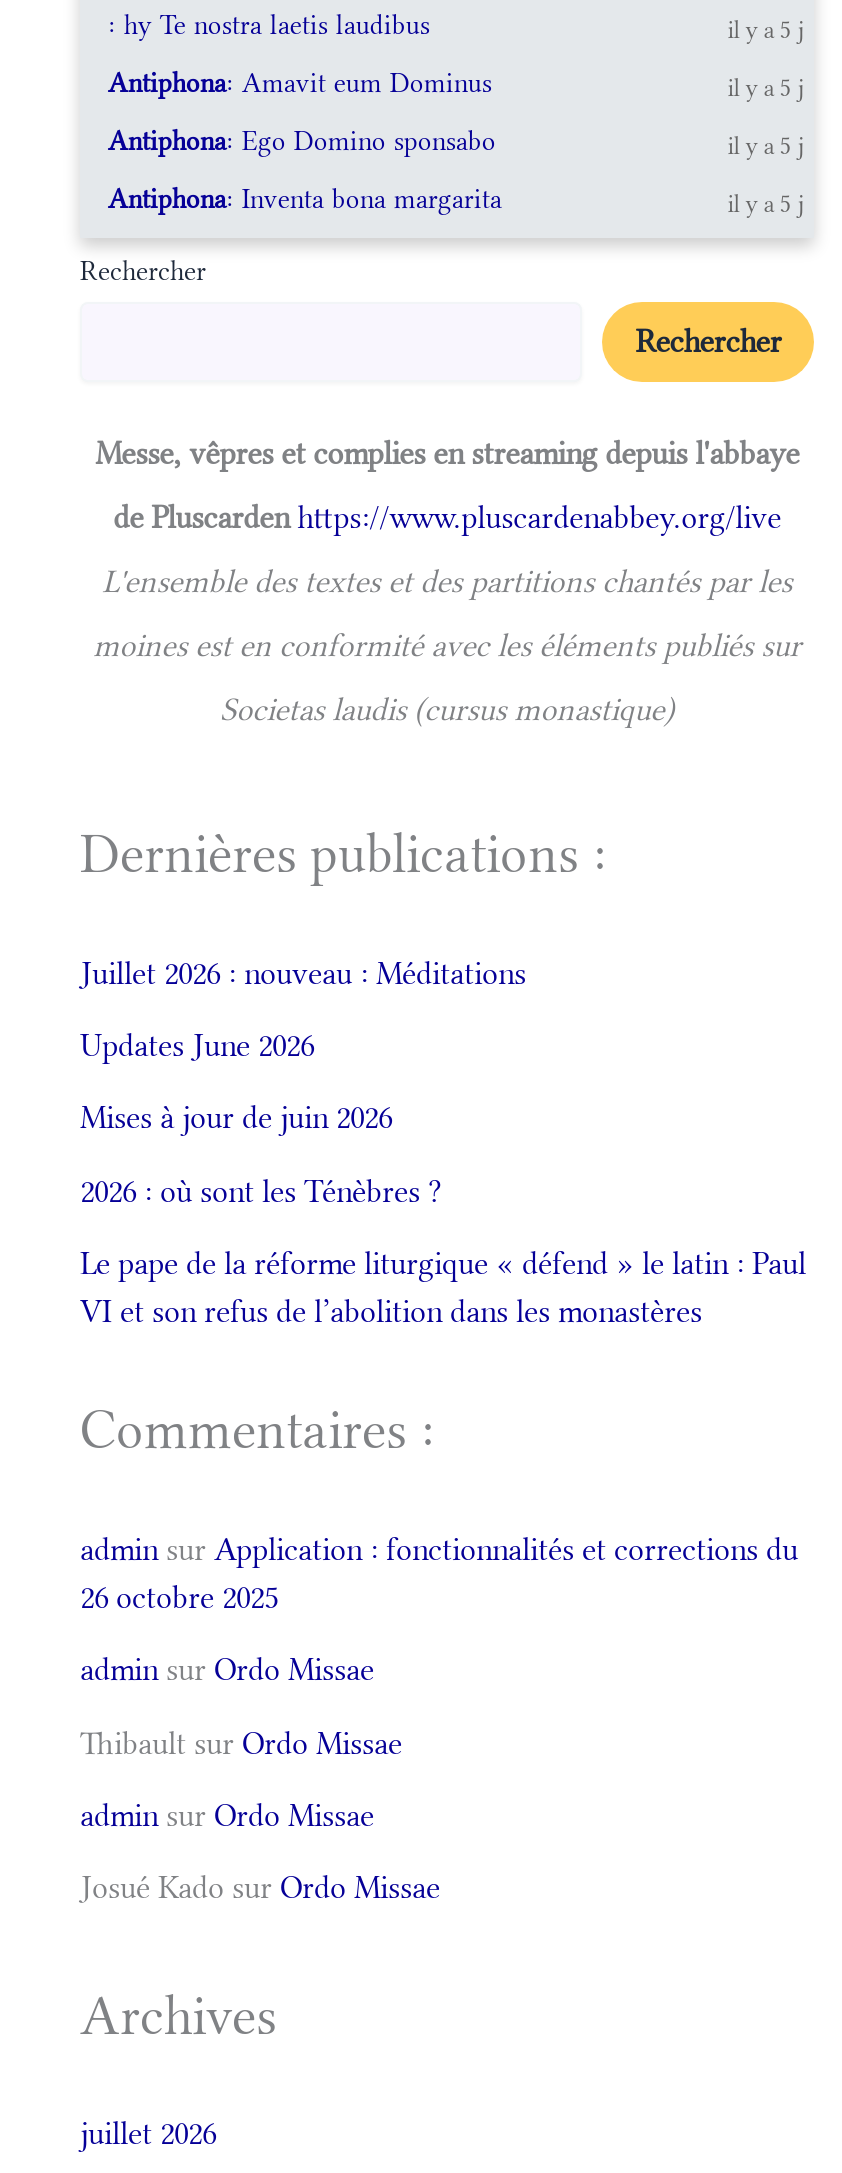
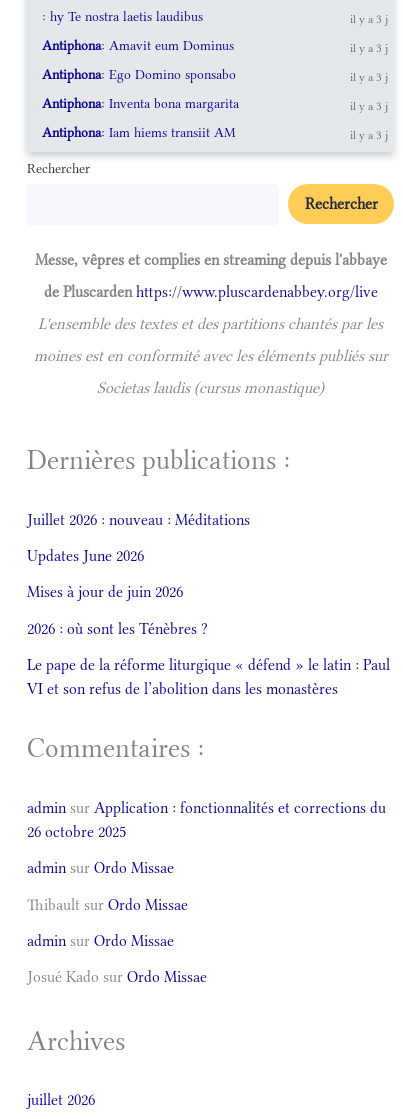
[727,16,803,44] il y a 5 j -> [350,12,388,26] il y a 3 j
[727,74,803,102] il y a 5 j -> [350,41,388,55] il y a 3 j
[727,132,803,160] il y a 5 j -> [350,70,388,84] il y a 3 j
[727,190,803,218] il y a 5 j -> [42,99,388,142] il y a 3 j | Antiphona: Iam hiems transiit AM | il y a 3 j

